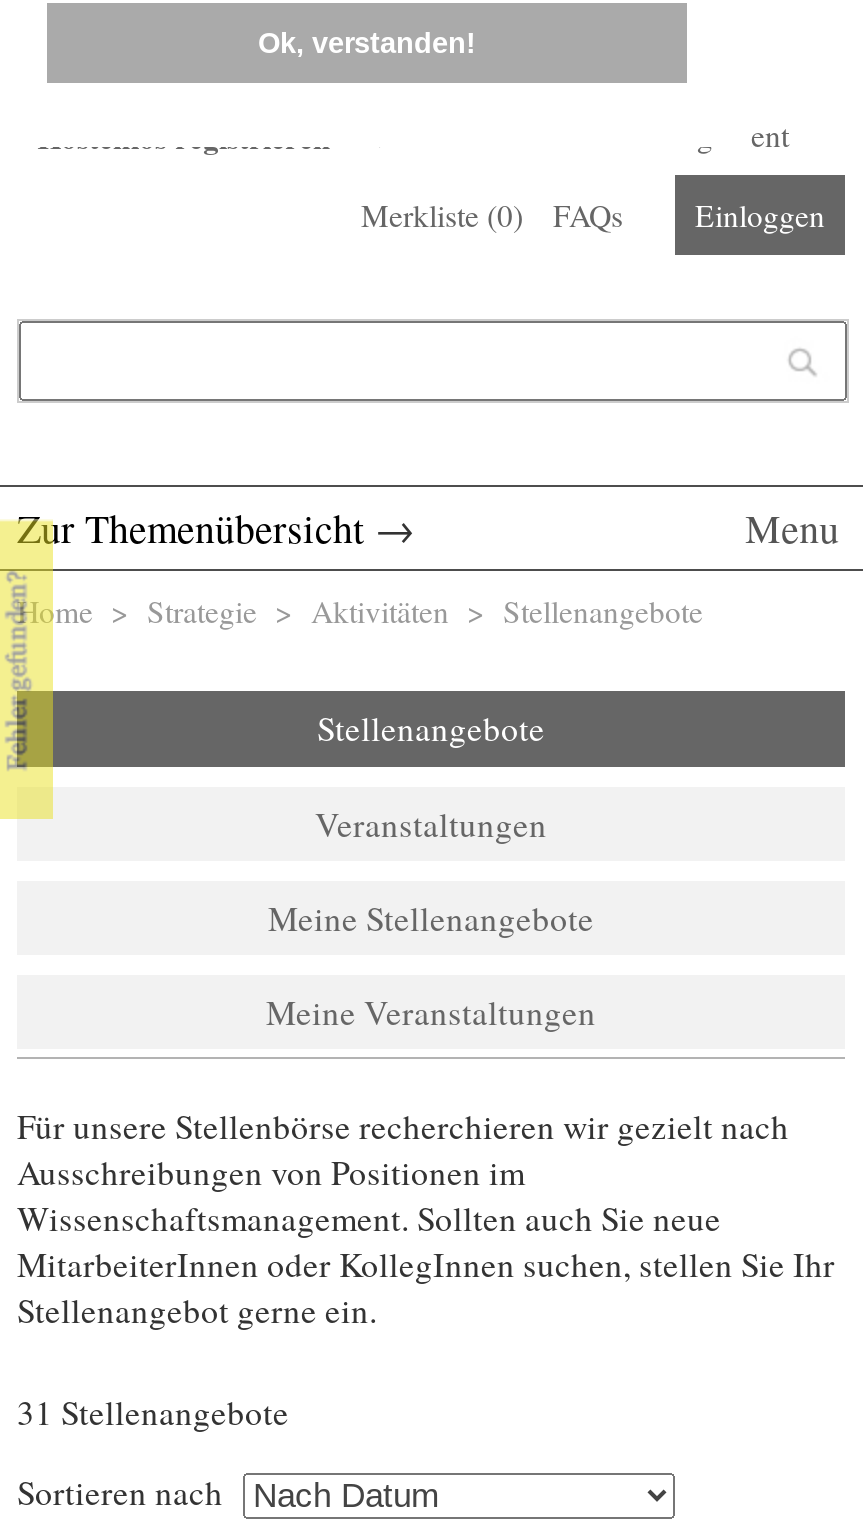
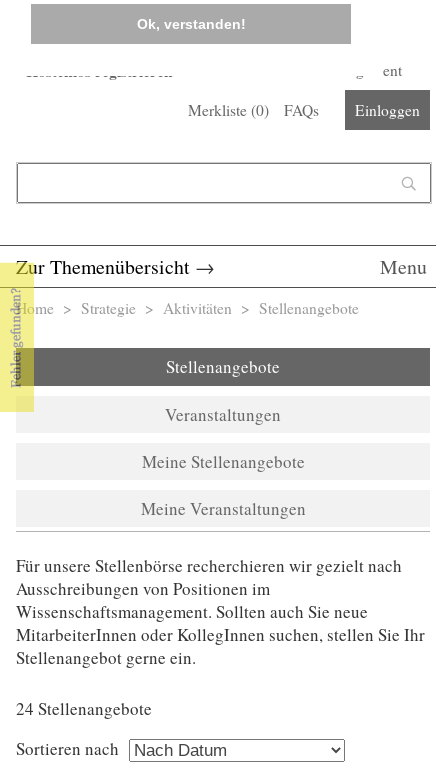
[17,1389,289,1435] 31 Stellenangebote -> [16,697,152,720] 24 Stellenangebote

